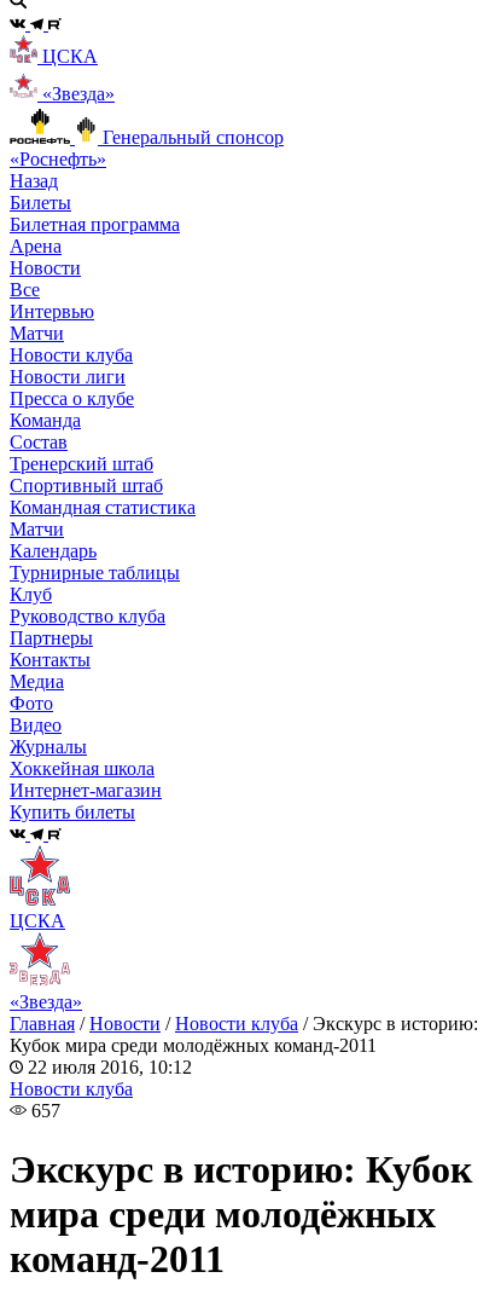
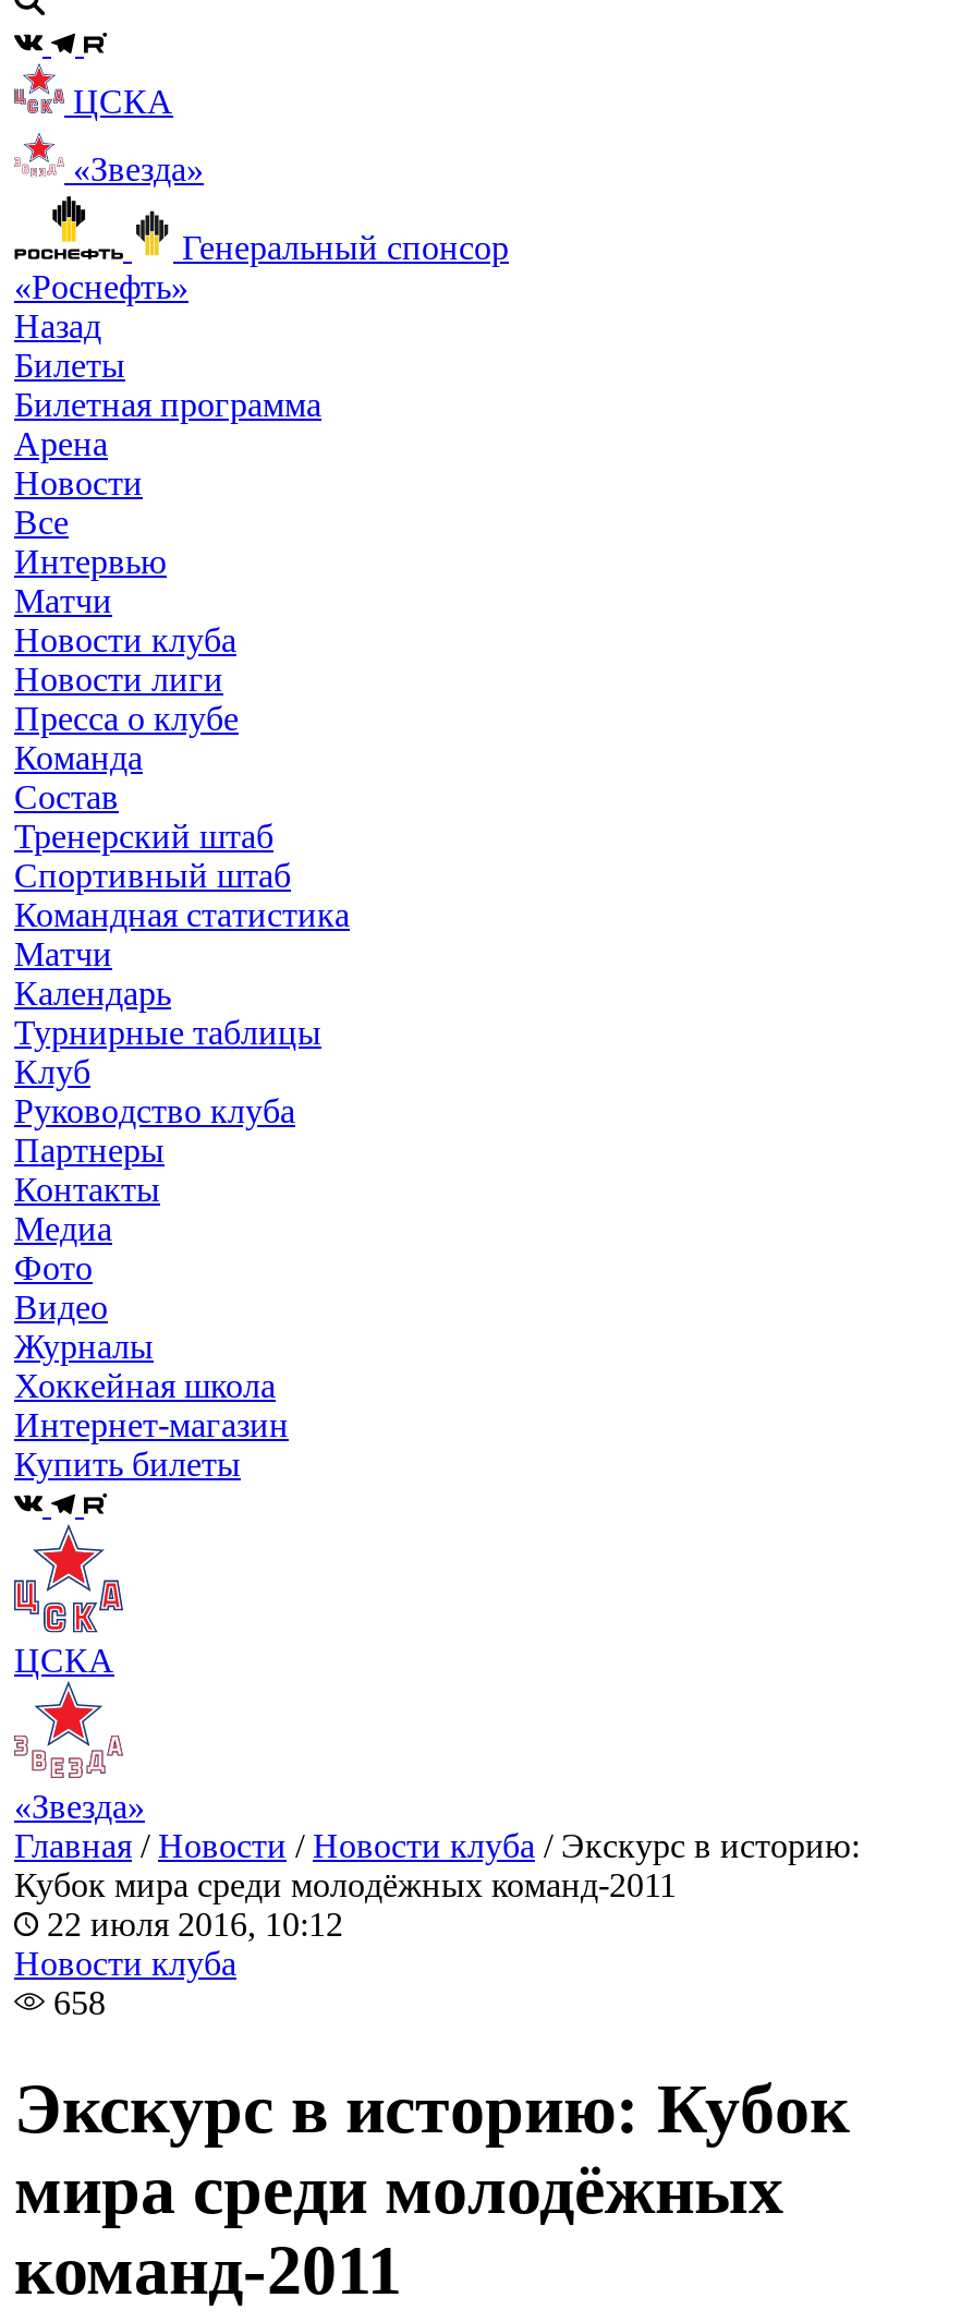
[27,1100,60,1121] 657 -> [45,1984,106,2021] 658

